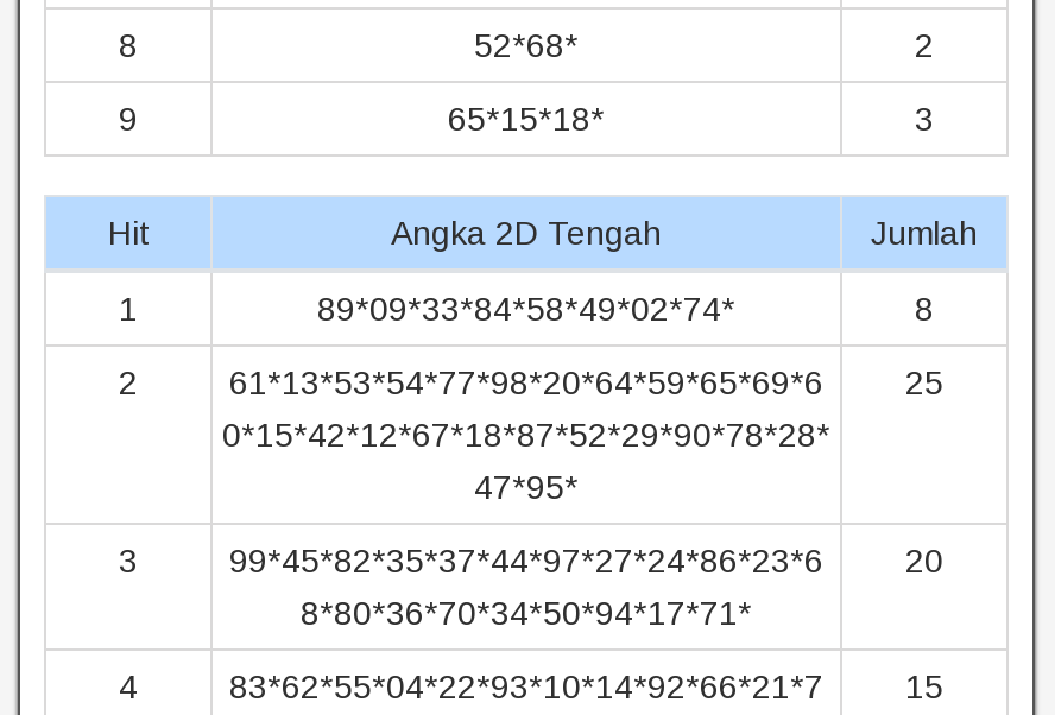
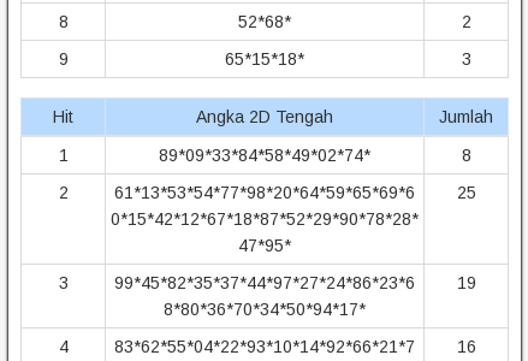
[905,542,943,580] 20 -> [456,273,476,292] 19
[301,594,752,632] 8*80*36*70*34*50*94*17*71* -> [164,300,366,319] 8*80*36*70*34*50*94*17*
[905,667,943,705] 15 -> [456,337,476,356] 16

